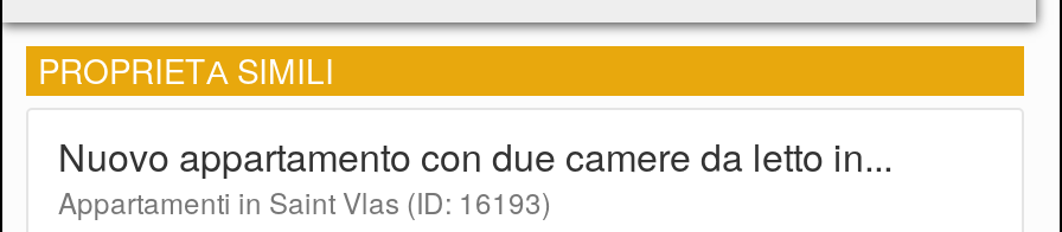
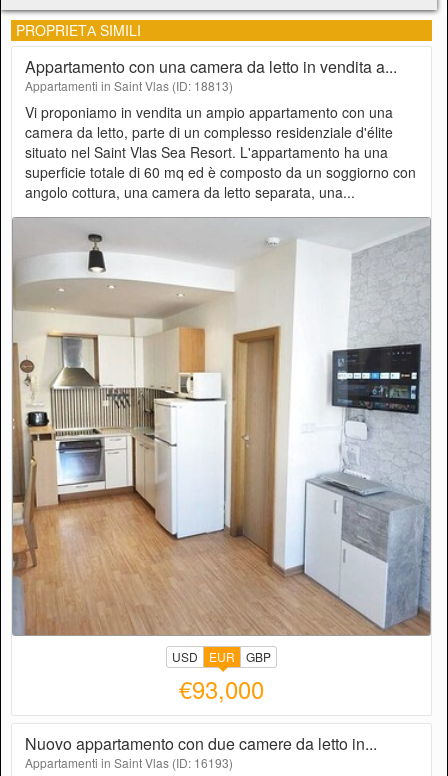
none -> [11,217,432,706] [image] | USD | EUR | GBP | €93,000
none -> [24,55,415,202] Appartamento con una camera da letto in vendita a... | Appartamenti in Saint Vlas (ID: 18813) | Vi proponiamo in vendita un ampio appartamento con una | camera da letto, parte di un complesso residenziale d'élite | situato nel Saint Vlas Sea Resort. L'appartamento ha una | superficie totale di 60 mq ed è composto da un soggiorno con | angolo cottura, una camera da letto separata, una...

